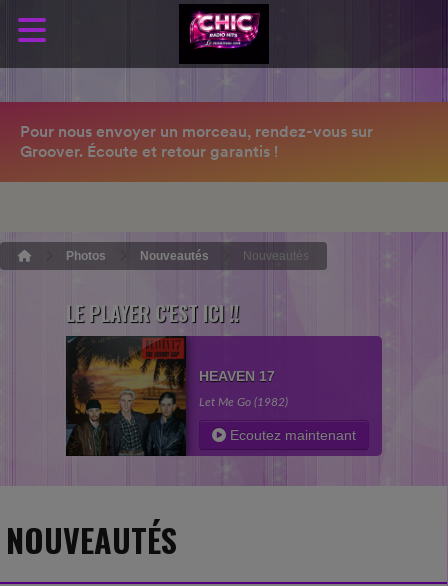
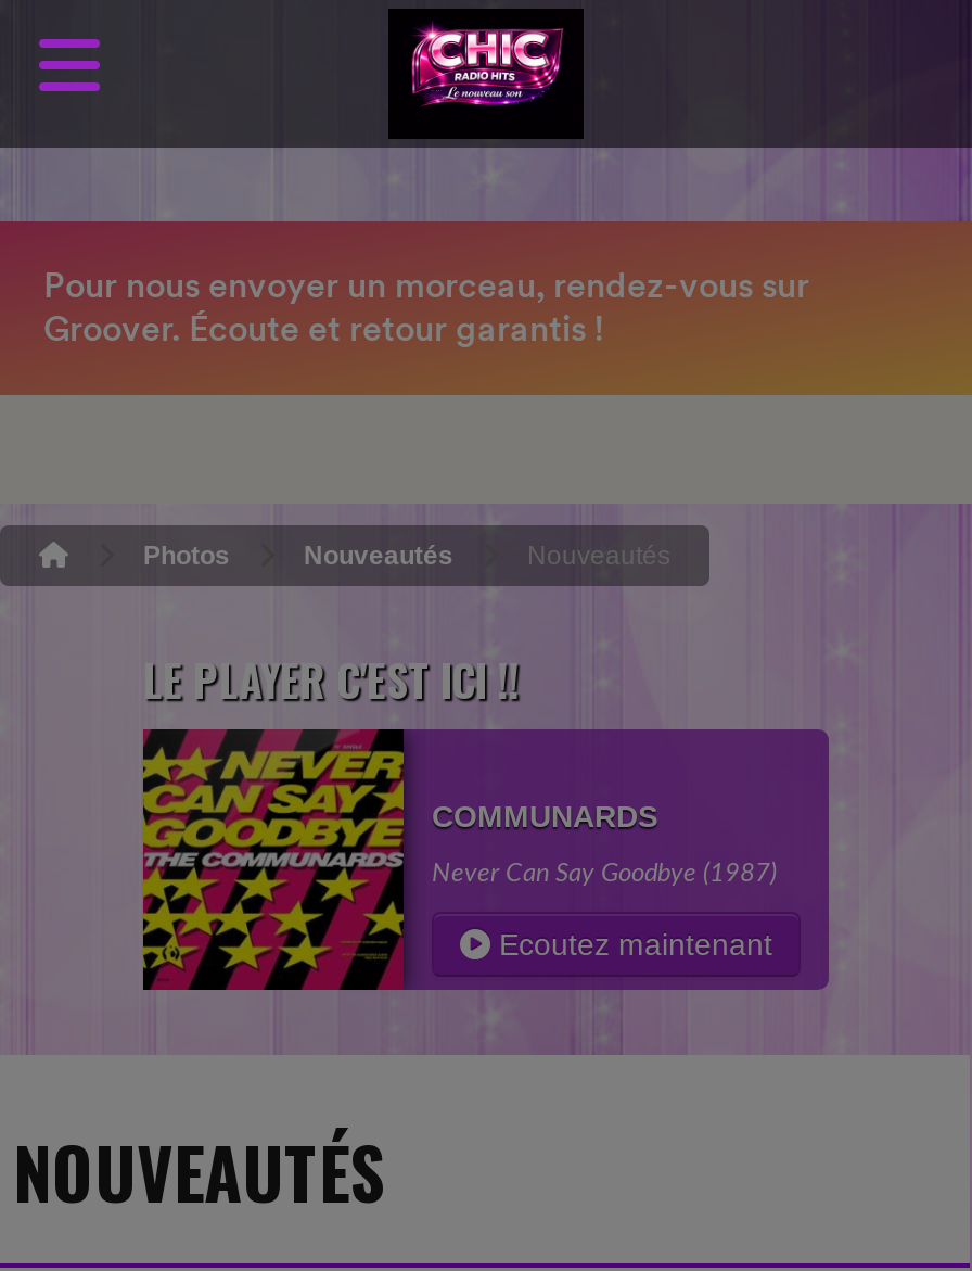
[65,335,275,457] [image] | HEAVEN 17 -> [141,727,657,992] [image] | COMMUNARDS
[199,396,288,408] Let Me Go (1982) -> [432,860,777,886] Never Can Say Goodbye (1987)

